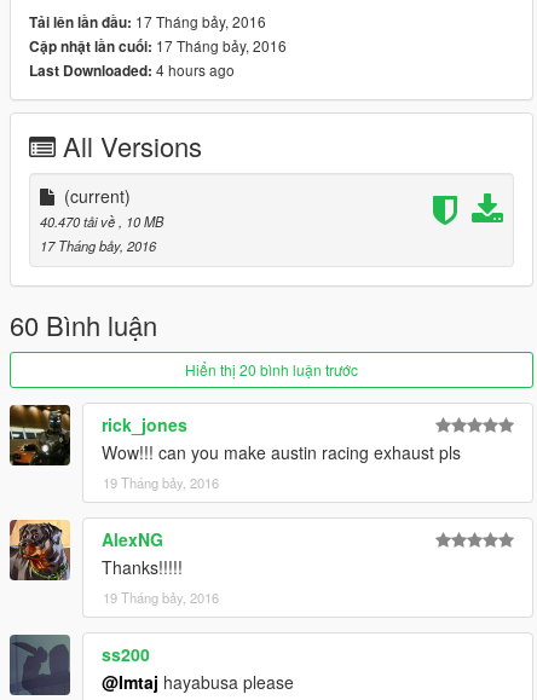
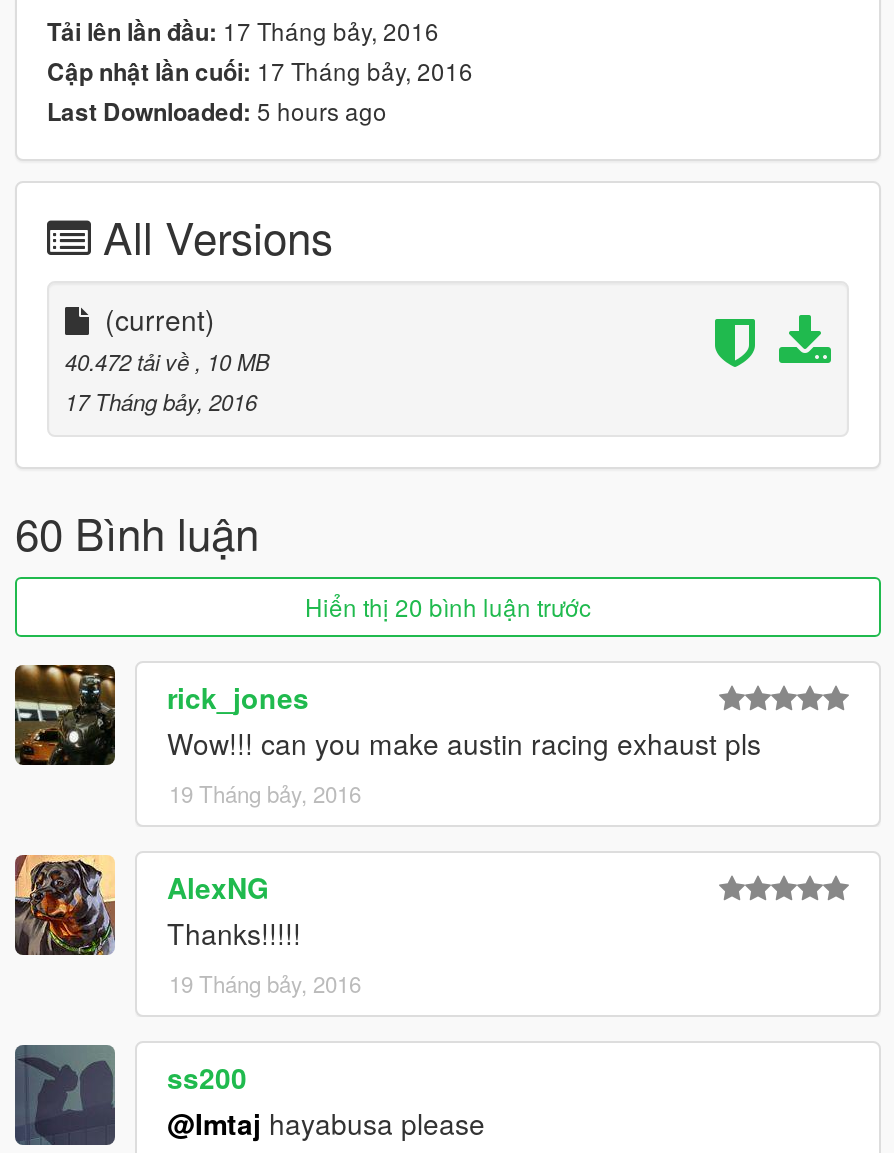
[29,59,235,81] Last Downloaded: 4 hours ago -> [47,93,387,129] Last Downloaded: 5 hours ago
[40,212,163,231] 40.470 tải về, 10 MB -> [65,345,269,377] 40.472 tải về, 10 MB

